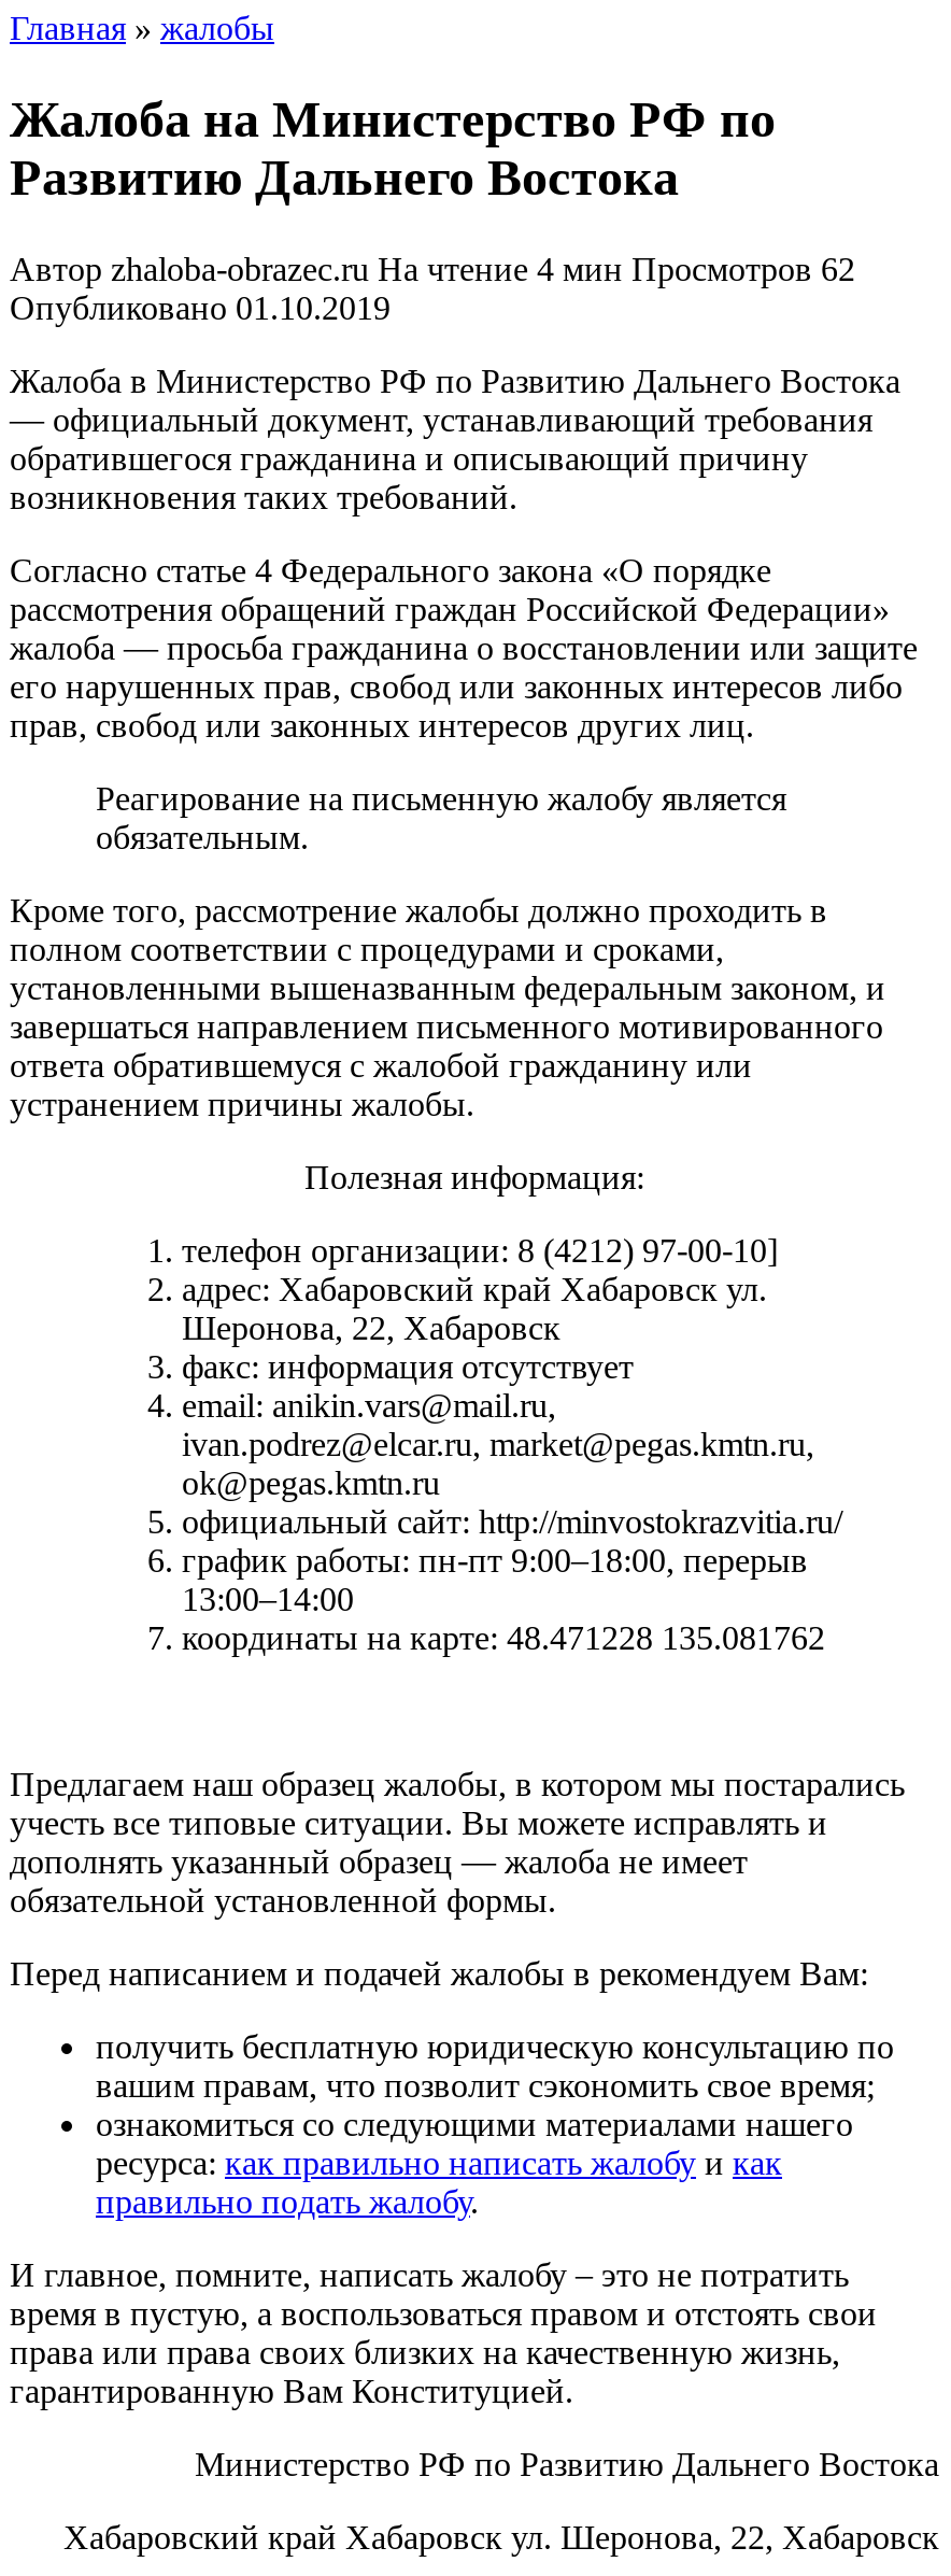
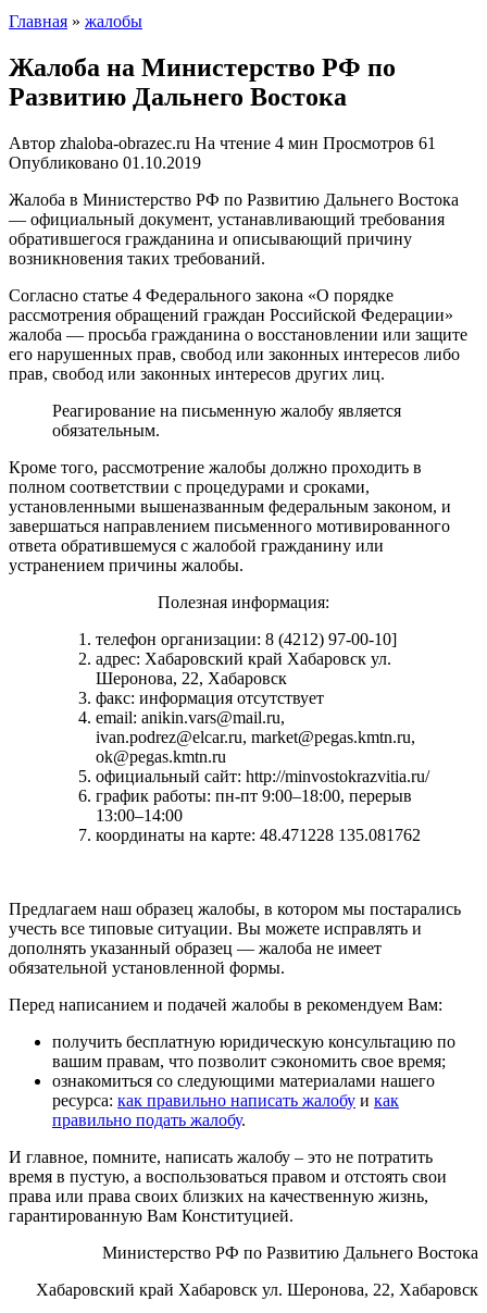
[10,250,855,287] Автор zhaloba-obrazec.ru На чтение 4 мин Просмотров 62 -> [9,134,436,152] Автор zhaloba-obrazec.ru На чтение 4 мин Просмотров 61

